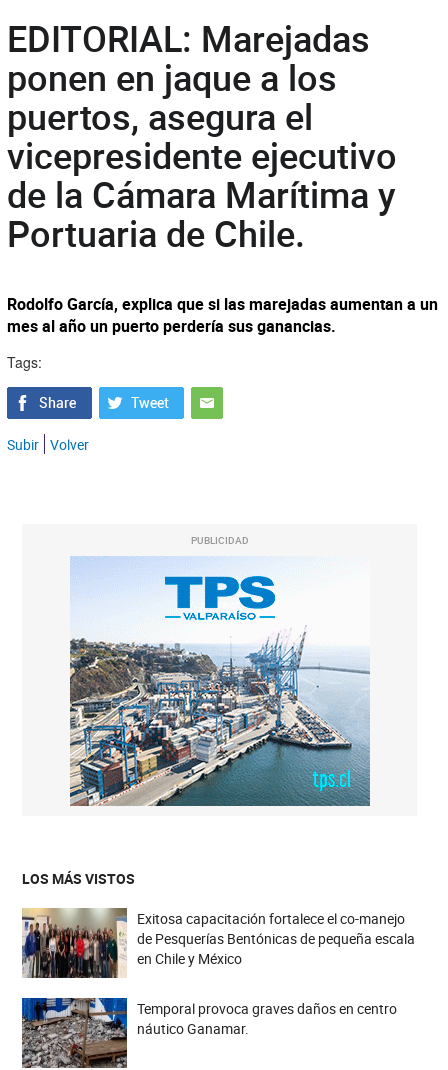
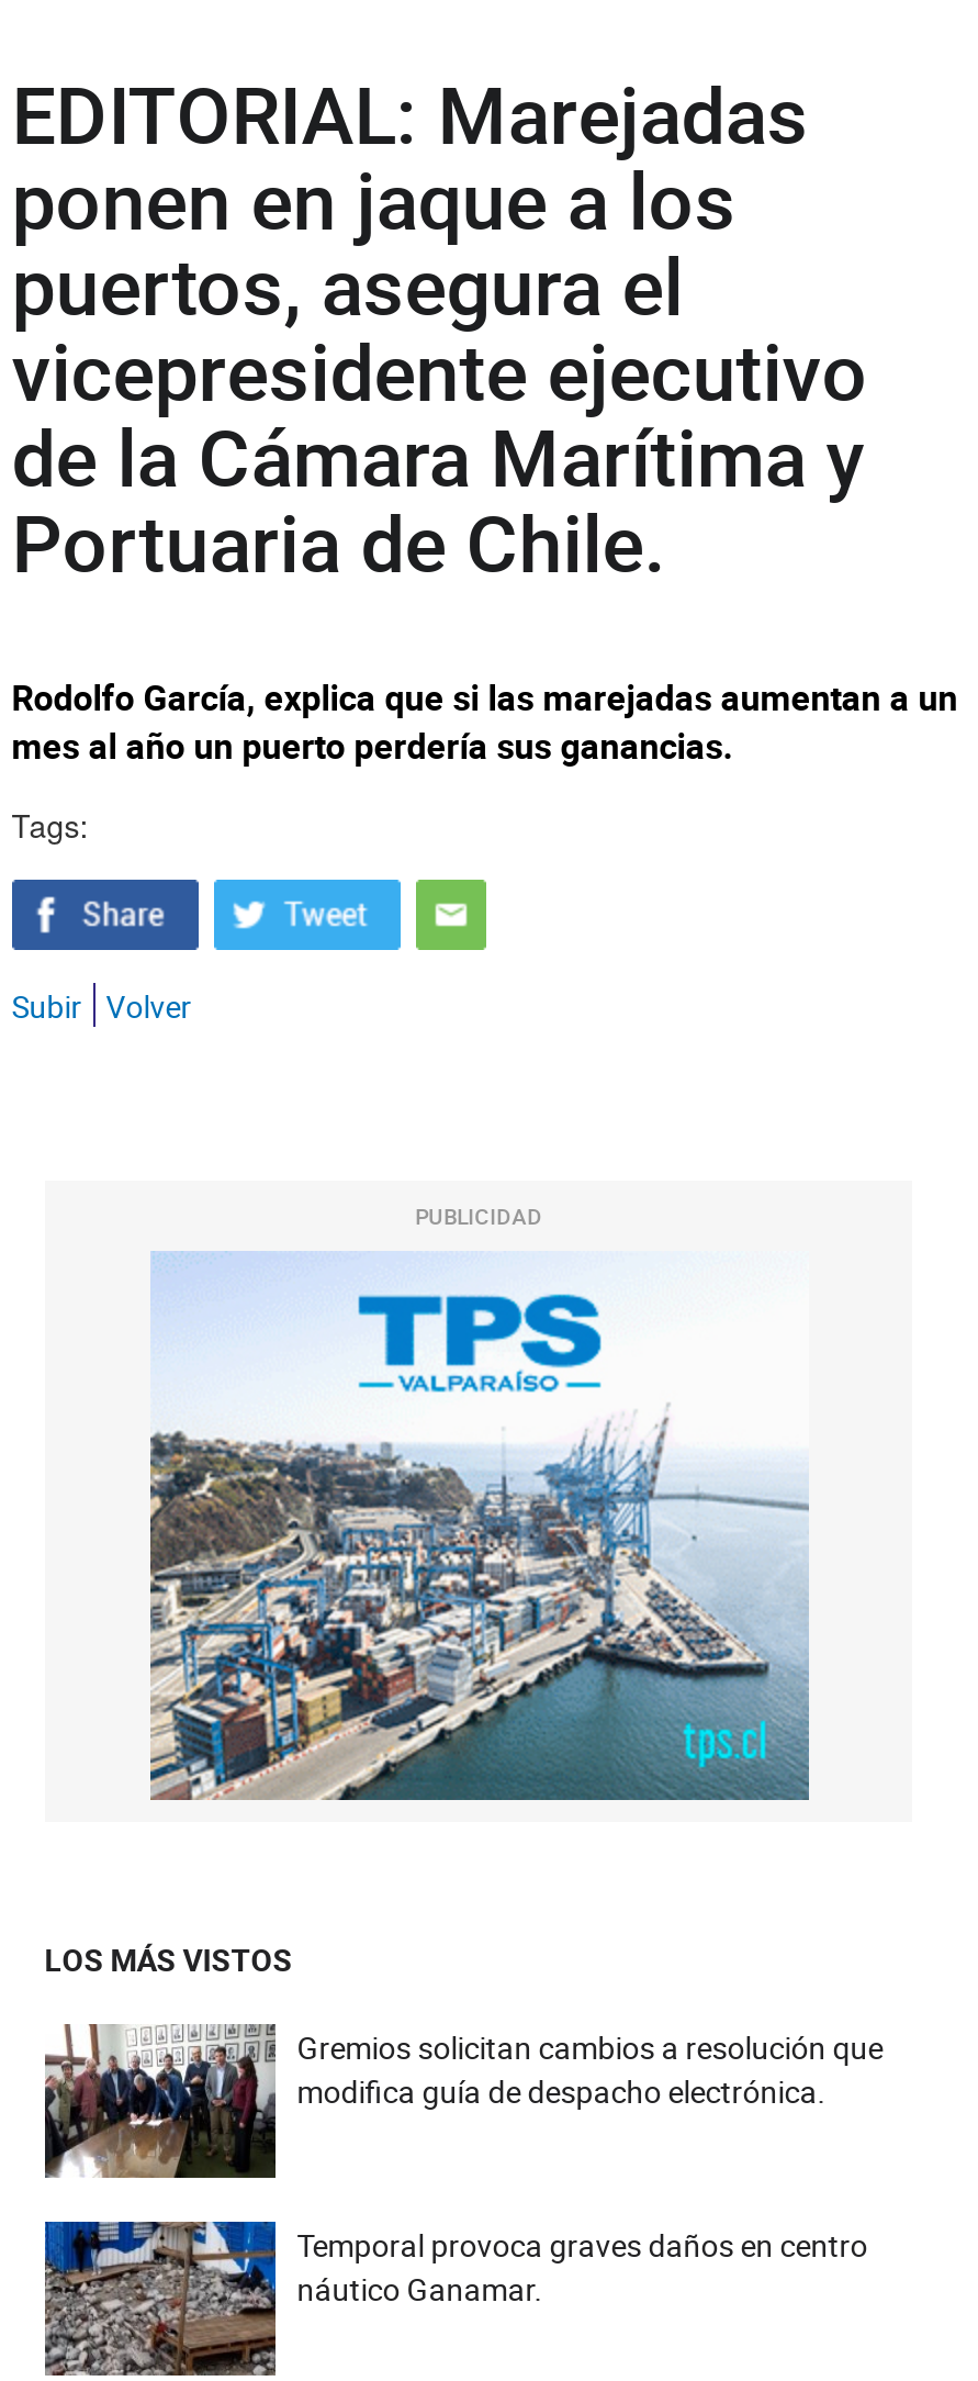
[21,907,415,979] [image] | Exitosa capacitación fortalece el co-manejo | de Pesquerías Bentónicas de pequeña escala | en Chile y México -> [43,2024,883,2180] [image] | Gremios solicitan cambios a resolución que | modifica guía de despacho electrónica.

